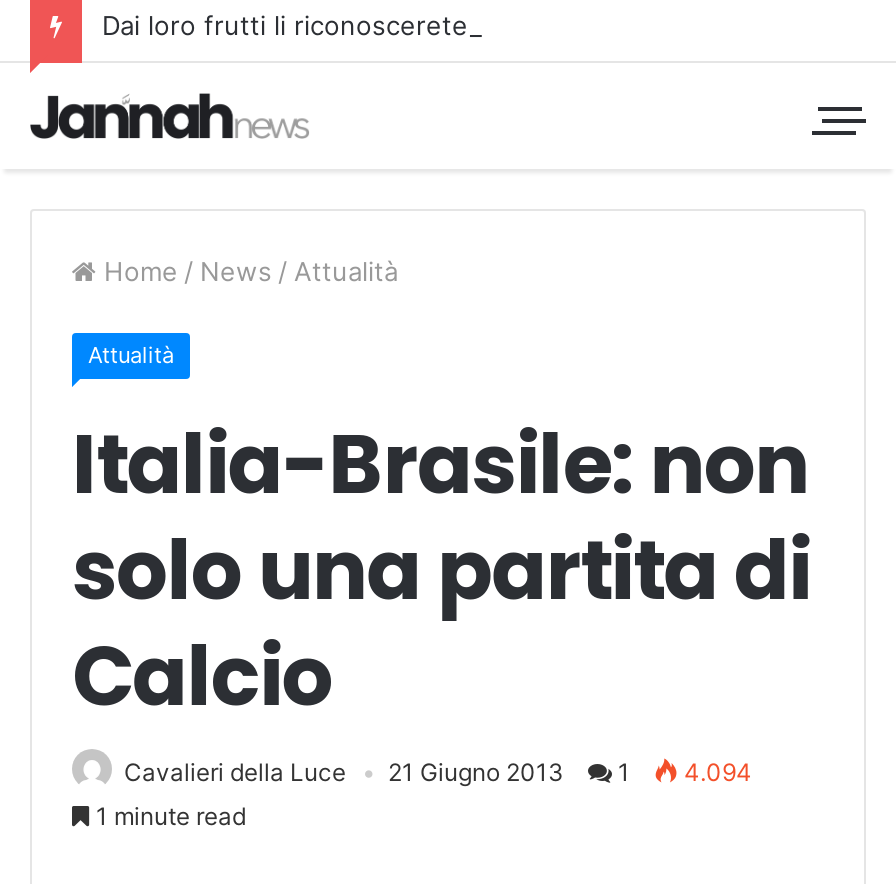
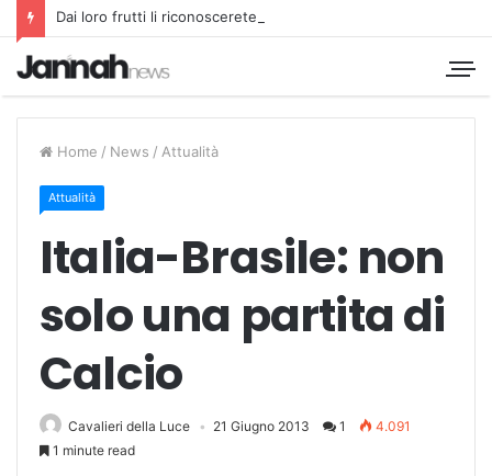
[124,757,752,787] Cavalieri della Luce 21 Giugno 2013 1 4.094 -> [68,418,411,434] Cavalieri della Luce 21 Giugno 2013 1 4.091

